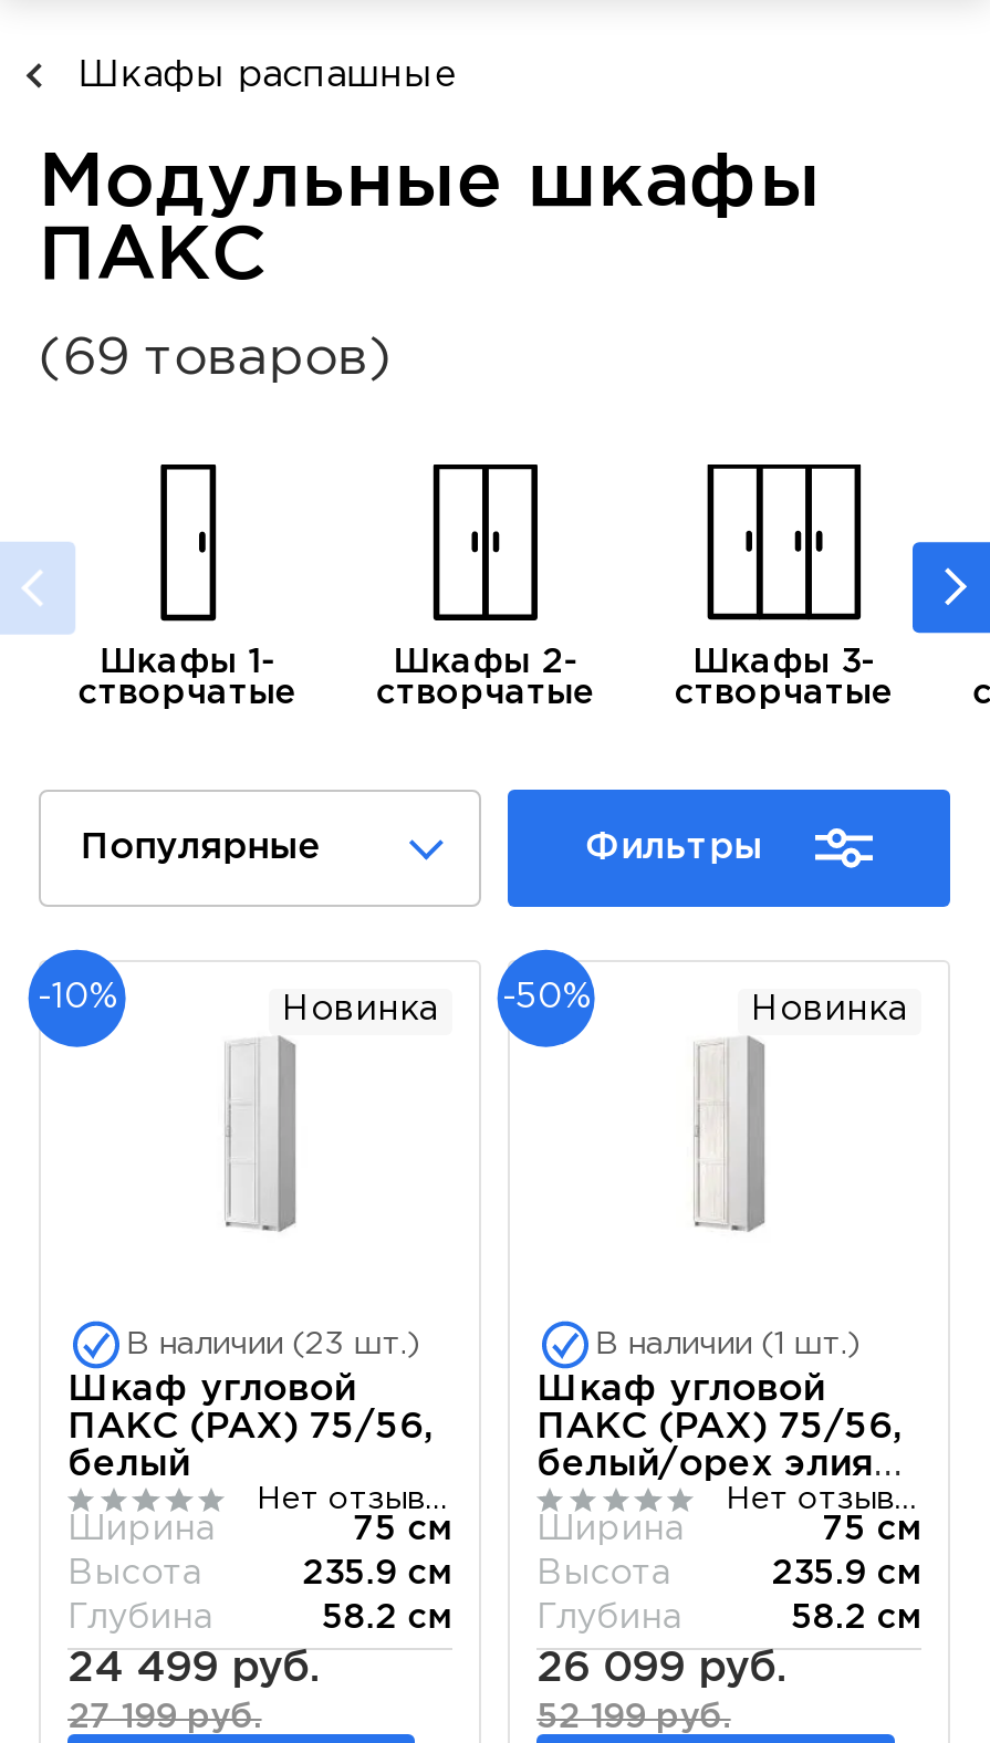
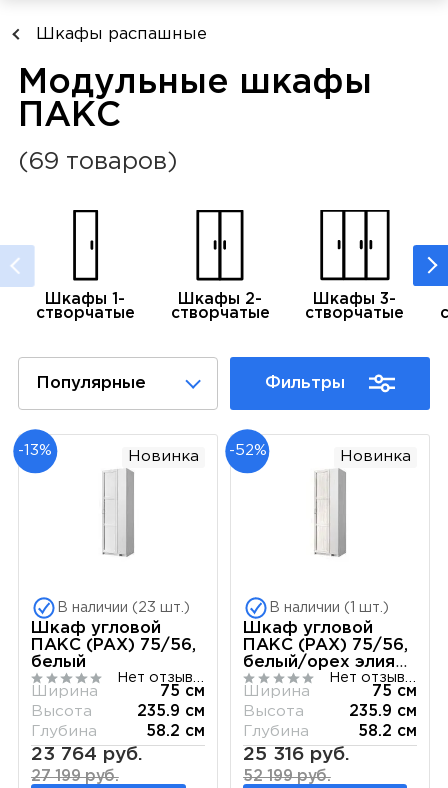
[38,983,117,1011] -10% -> [18,444,52,457] -13%
[502,983,591,1011] -50% -> [228,444,266,457] -52%
[68,1651,320,1688] 24 499 руб. -> [31,746,143,763] 23 764 руб.
[537,1651,787,1688] 26 099 руб. -> [243,746,350,763] 25 316 руб.

